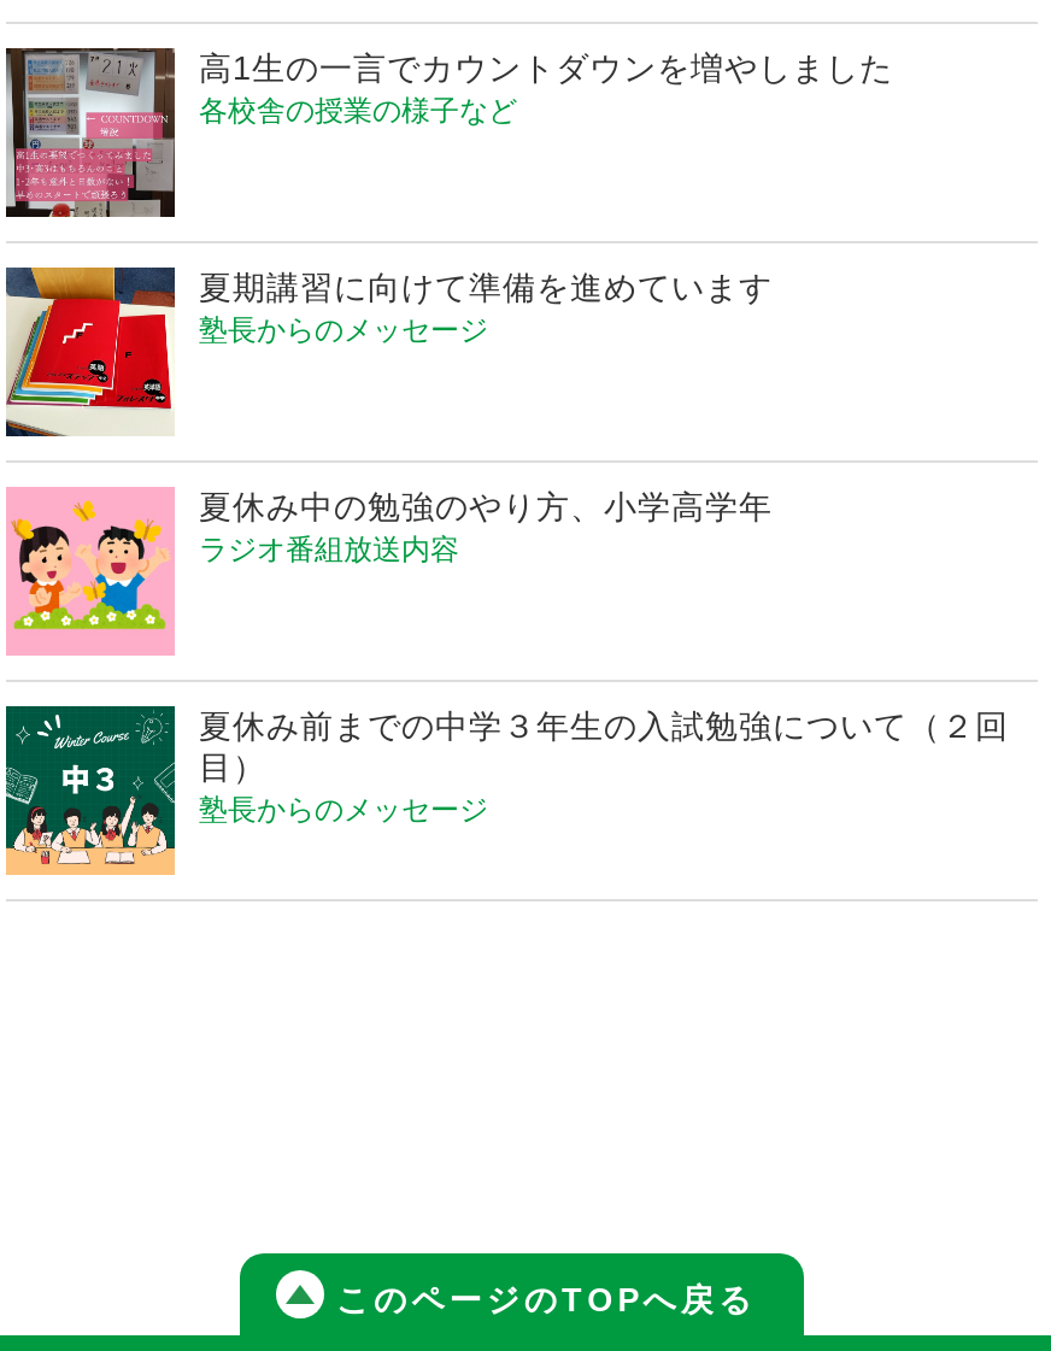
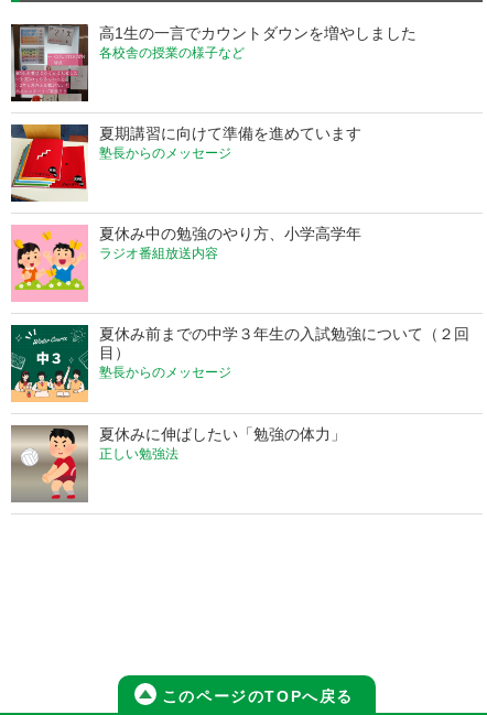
none -> [10,424,346,503] [image] | 夏休みに伸ばしたい「勉強の体力」 | 正しい勉強法

